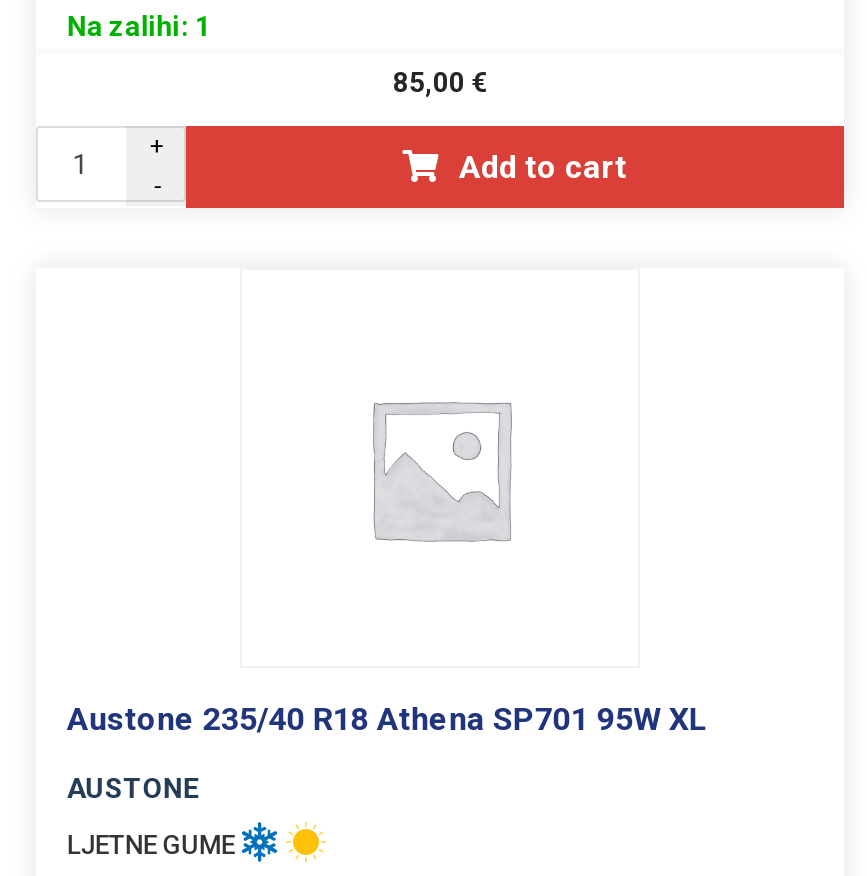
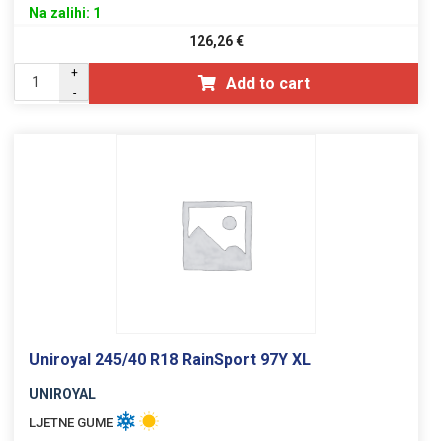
[393,66,487,98] 85,00 € -> [188,33,243,49] 126,26 €
[67,700,707,738] Austone 235/40 R18 Athena SP701 95W XL -> [29,350,311,369] Uniroyal 245/40 R18 RainSport 97Y XL
[67,772,199,804] AUSTONE -> [29,386,96,402] UNIROYAL

